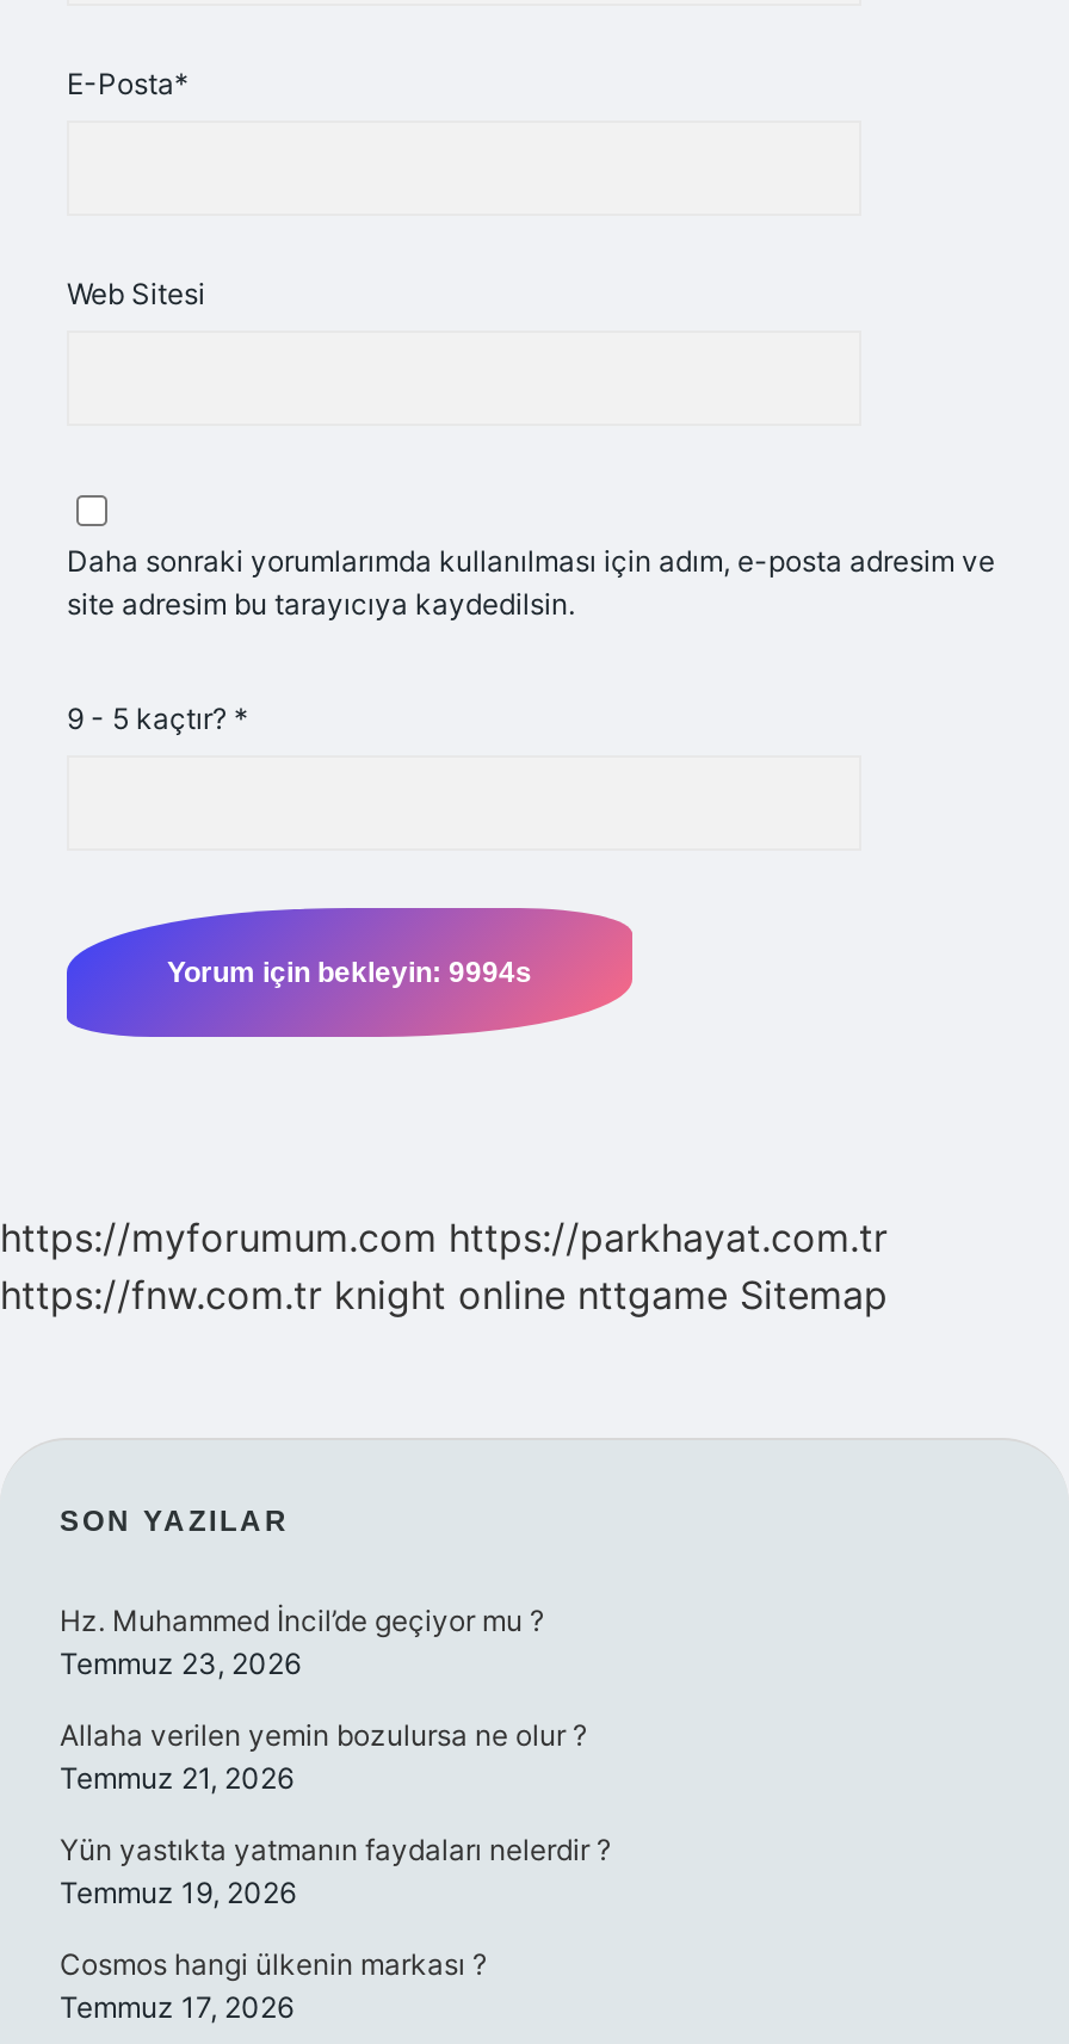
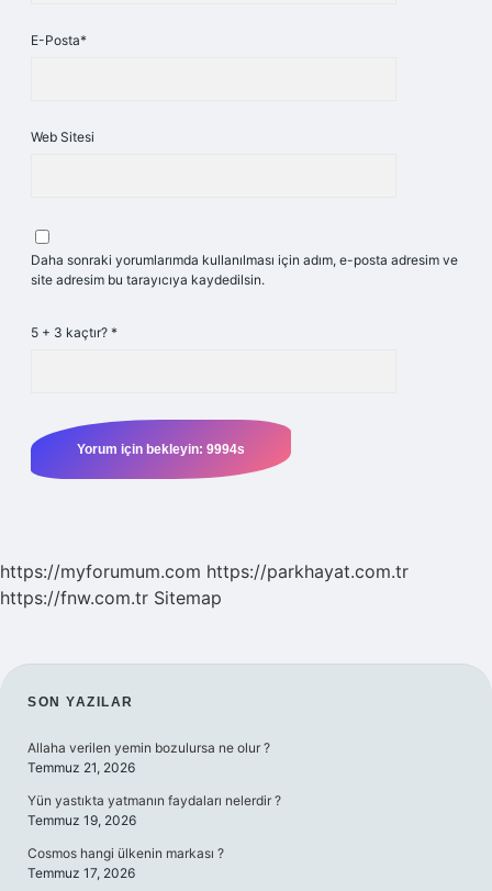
[67,700,248,736] 9 - 5 kaçtır? * -> [31,324,118,341] 5 + 3 kaçtır? *
[0,1271,888,1319] https://fnw.com.tr knight online nttgame Sitemap -> [0,587,222,609] https://fnw.com.tr Sitemap
[60,1603,544,1681] Hz. Muhammed İncil’de geçiyor mu ? | Temmuz 23, 2026 -> none

